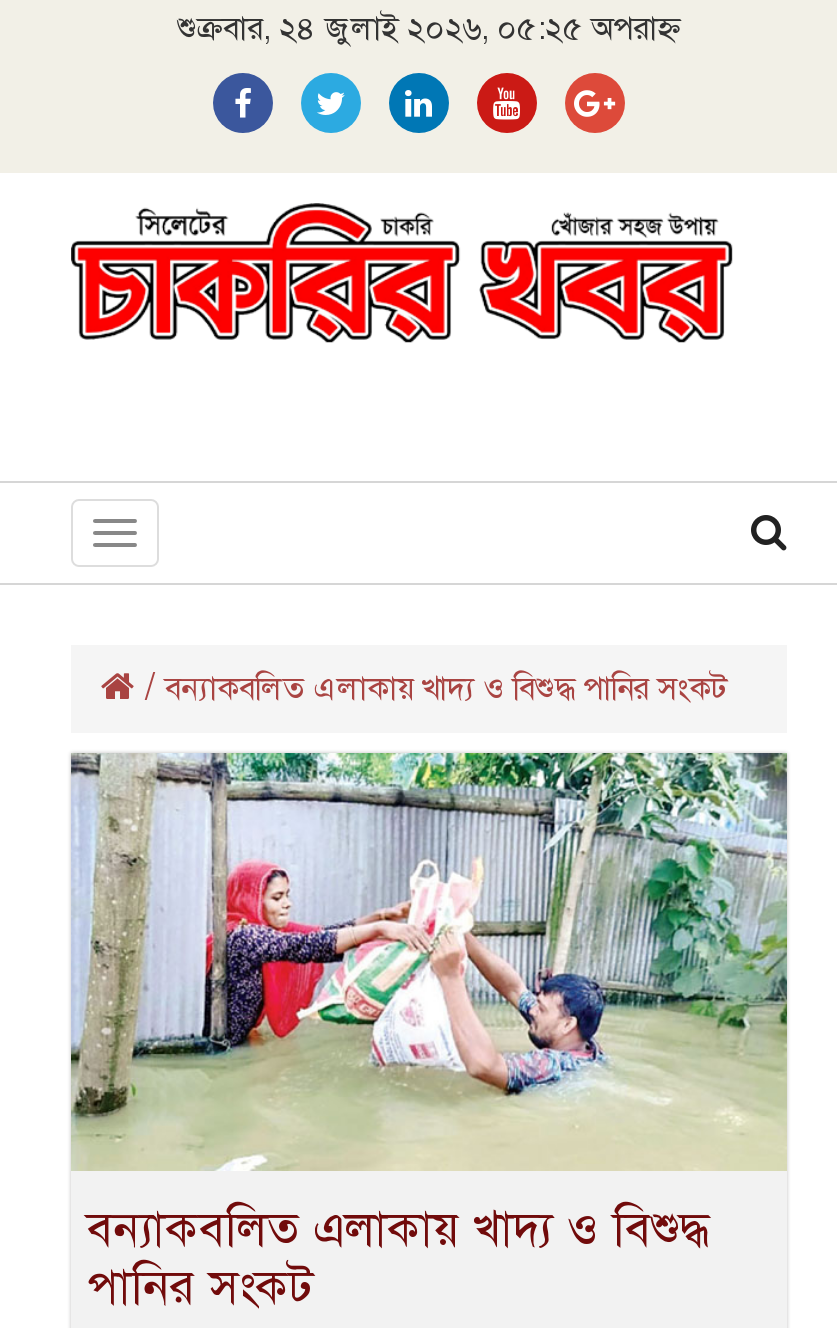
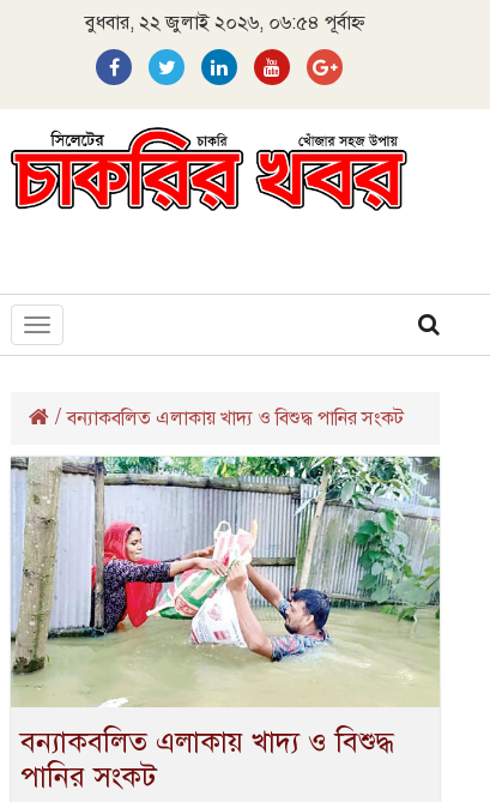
[177,9,681,49] শুক্রবার, ২৪ জুলাই ২০২৬, ০৫:২৫ অপরাহ্ন -> [85,11,365,35] বুধবার, ২২ জুলাই ২০২৬, ০৬:৫৪ পূর্বাহ্ন

